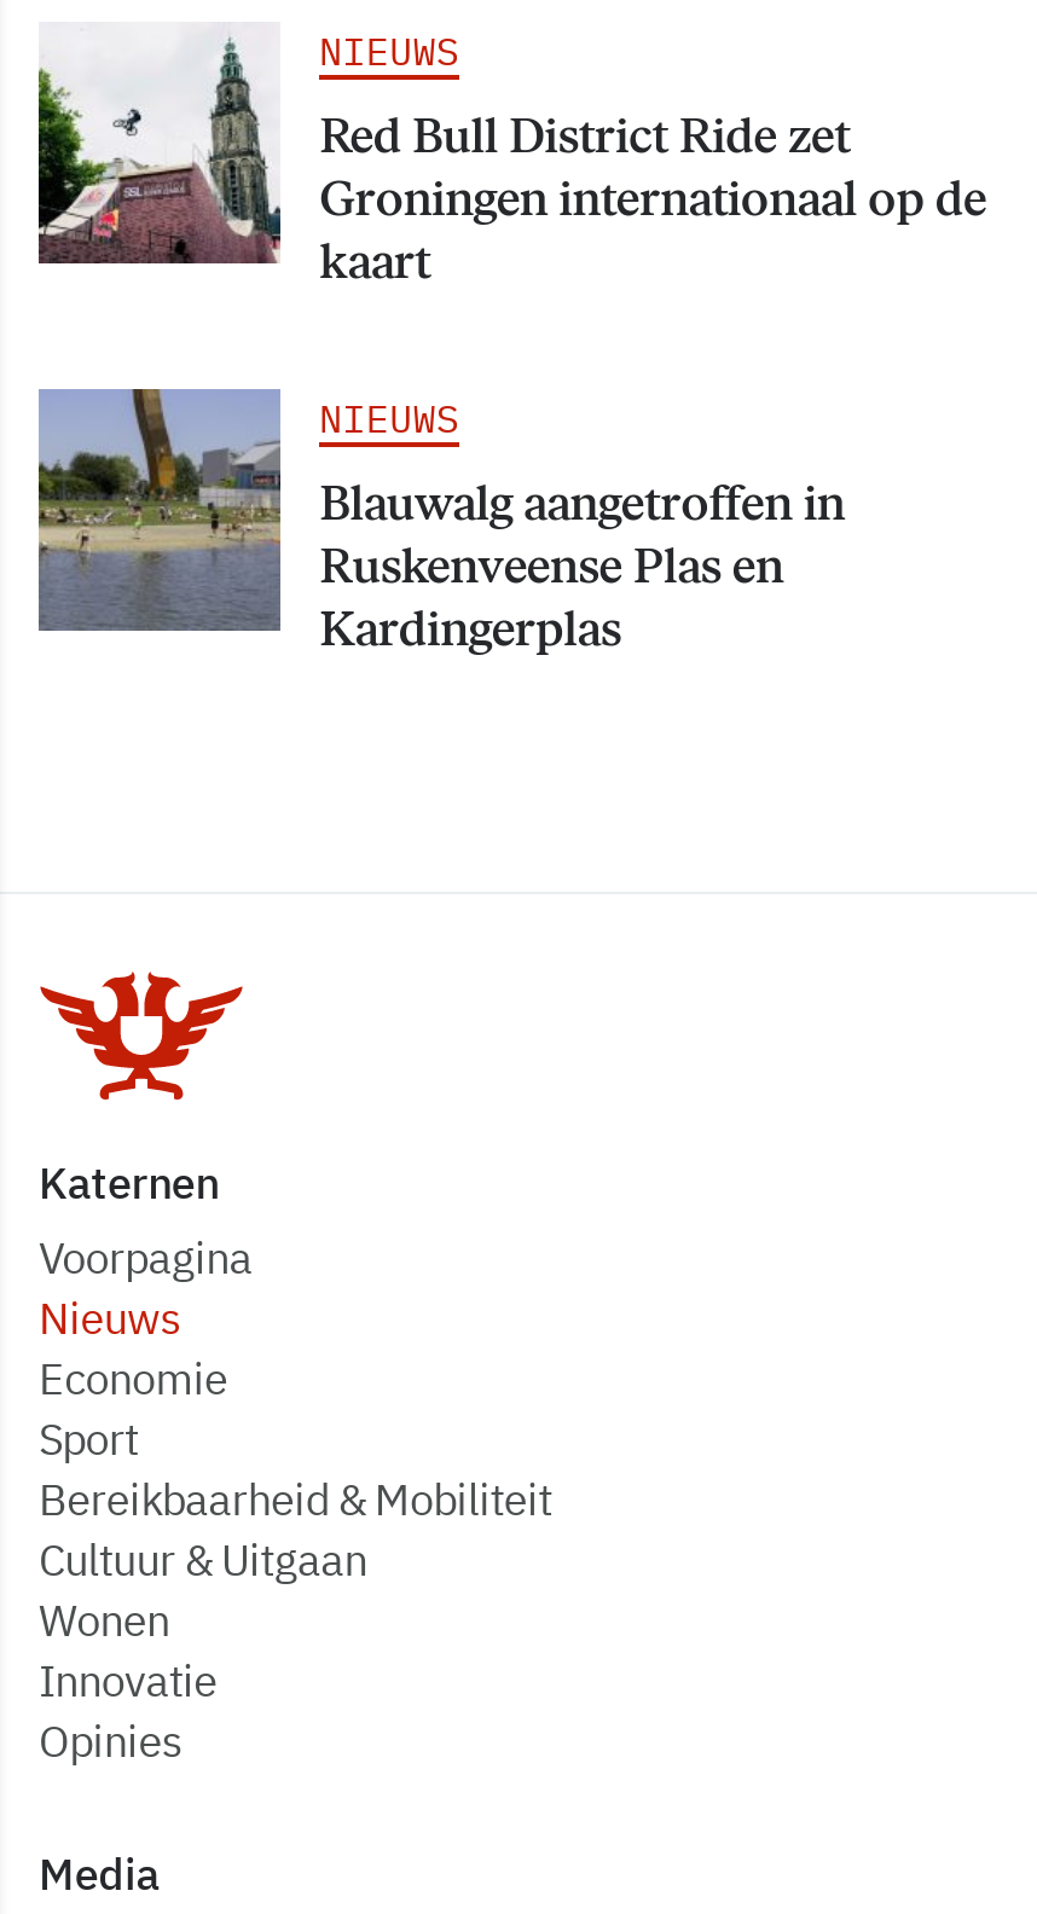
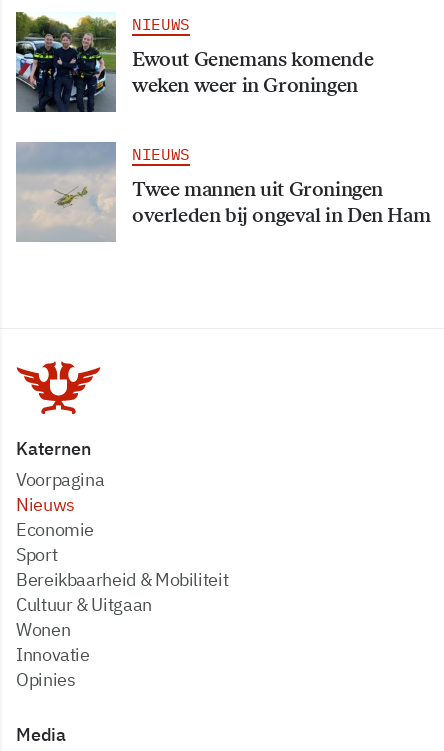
[36,22,986,291] [image] | Red Bull District Ride zet | Groningen internationaal op de | kaart -> [15,11,373,113] [image] | Ewout Genemans komende | weken weer in Groningen
[36,387,845,658] [image] | Blauwalg aangetroffen in | Ruskenveense Plas en | Kardingerplas -> [17,141,430,241] [image] | Twee mannen uit Groningen | overleden bij ongeval in Den Ham

